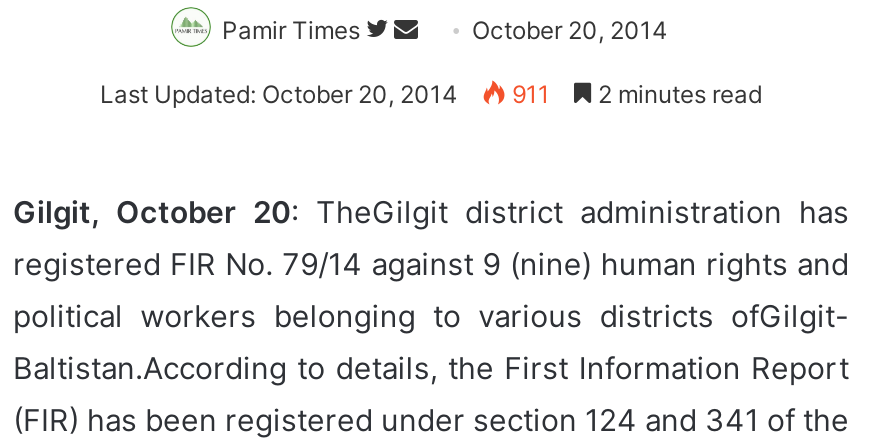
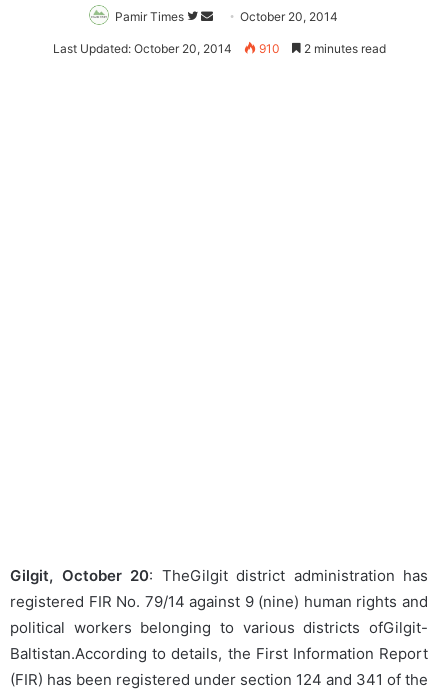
[100,79,762,109] Last Updated: October 20, 2014 911 2 minutes read -> [52,41,385,56] Last Updated: October 20, 2014 910 2 minutes read

